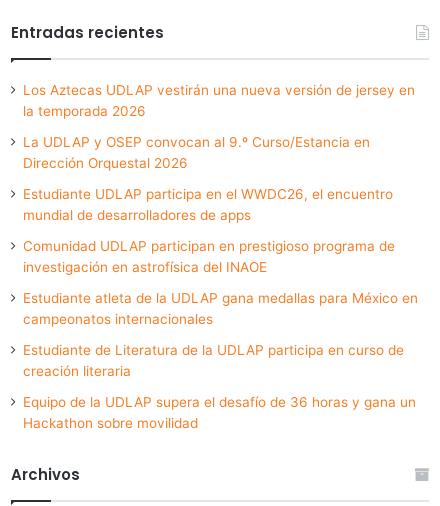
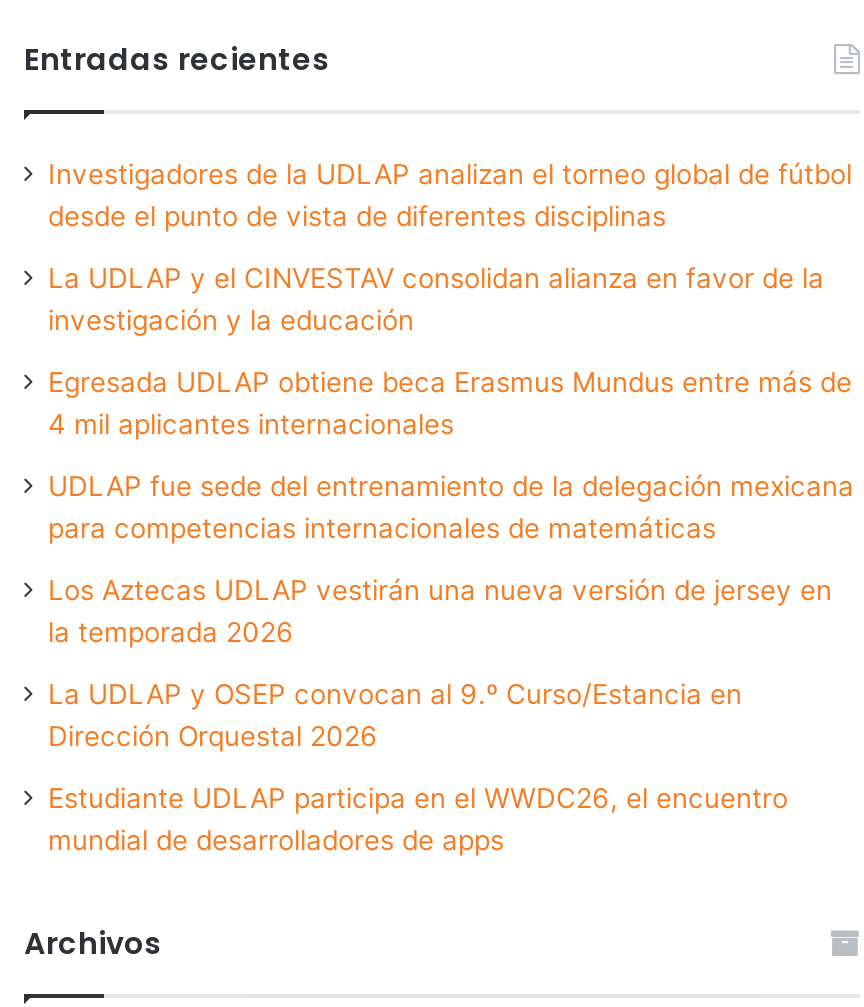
none -> [48,158,854,544] Investigadores de la UDLAP analizan el torneo global de fútbol | desde el punto de vista de diferentes disciplinas | La UDLAP y el CINVESTAV consolidan alianza en favor de la | investigación y la educación | Egresada UDLAP obtiene beca Erasmus Mundus entre más de | 4 mil aplicantes internacionales | UDLAP fue sede del entrenamiento de la delegación mexicana | para competencias internacionales de matemáticas
moved [23,82,415,223] -> [48,574,832,856]: Los Aztecas UDLAP vestirán una nueva versión de jersey en | la temporada 2026 | La UDLAP y OSEP convocan al 9.º Curso/Estancia en | Dirección Orquestal 2026 | Estudiante UDLAP participa en el WWDC26, el encuentro | mundial de desarrolladores de apps
[23,238,418,431] Comunidad UDLAP participan en prestigioso programa de | investigación en astrofísica del INAOE | Estudiante atleta de la UDLAP gana medallas para México en | campeonatos internacionales | Estudiante de Literatura de la UDLAP participa en curso de | creación literaria | Equipo de la UDLAP supera el desafío de 36 horas y gana un | Hackathon sobre movilidad -> none

